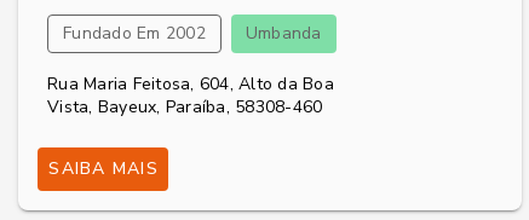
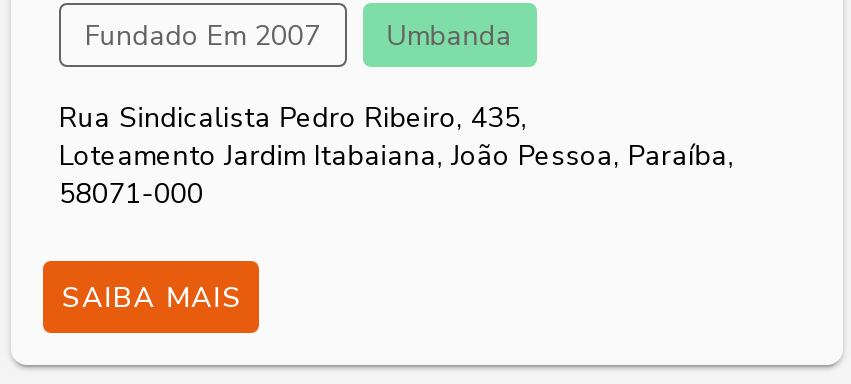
[63,22,321,45] Fundado Em 2002 Umbanda -> [85,16,512,54] Fundado Em 2007 Umbanda
[47,72,334,118] Rua Maria Feitosa, 604, Alto da Boa | Vista, Bayeux, Paraíba, 58308-460 -> [59,99,734,213] Rua Sindicalista Pedro Ribeiro, 435, | Loteamento Jardim Itabaiana, João Pessoa, Paraíba, | 58071-000

